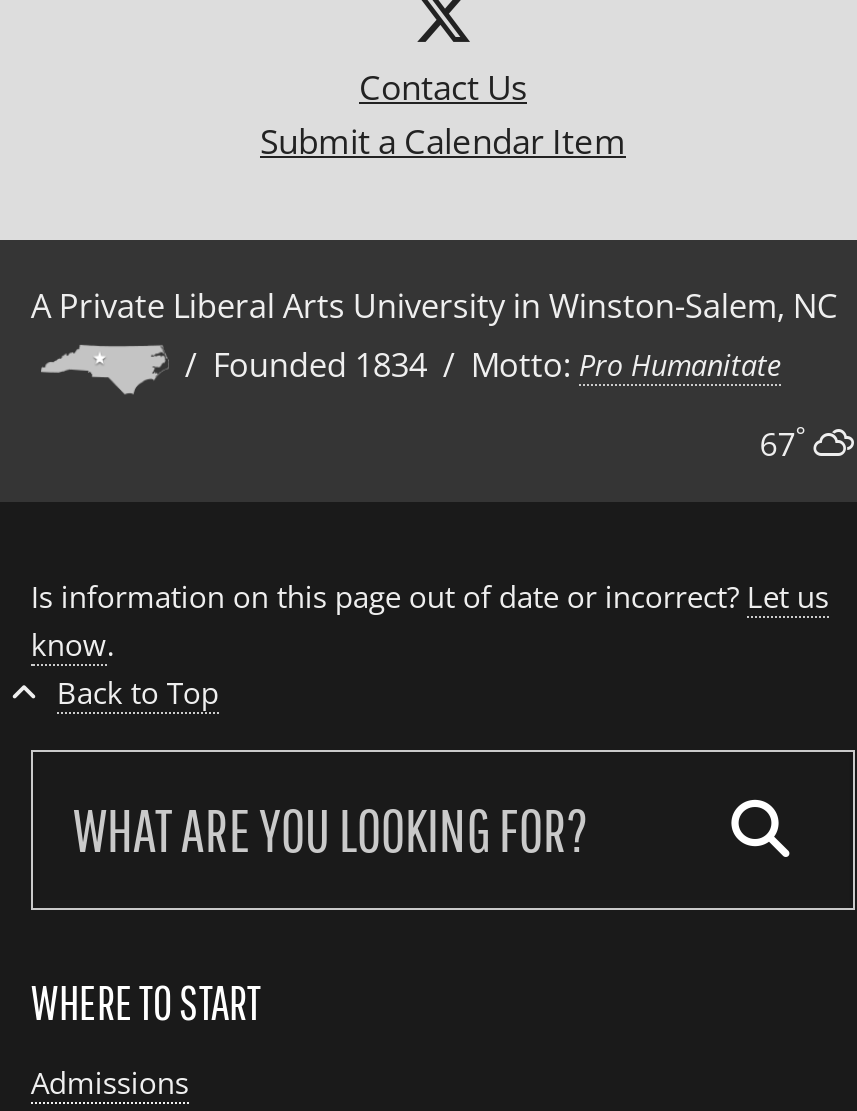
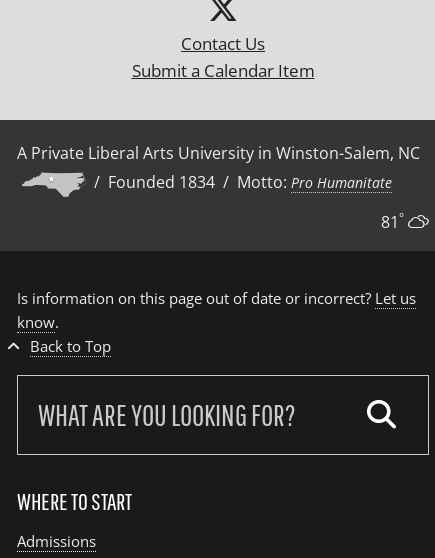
[759,417,805,465] 67° -> [381,209,404,233] 81°

